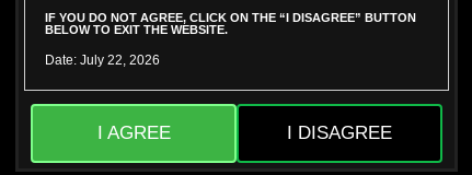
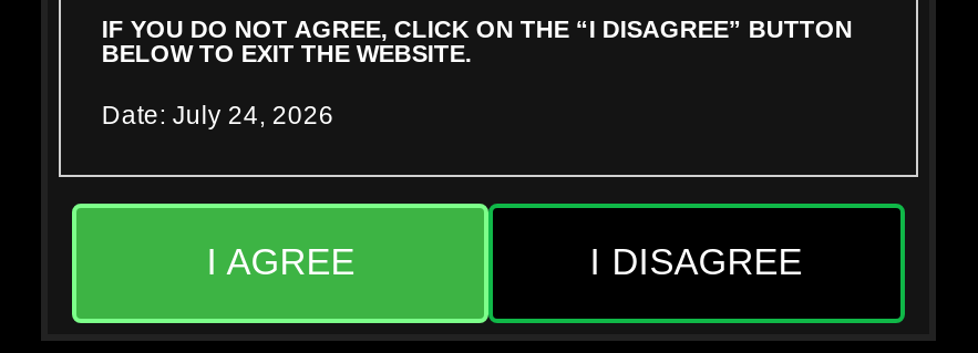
[45,53,160,67] Date: July 22, 2026 -> [102,100,334,129] Date: July 24, 2026

